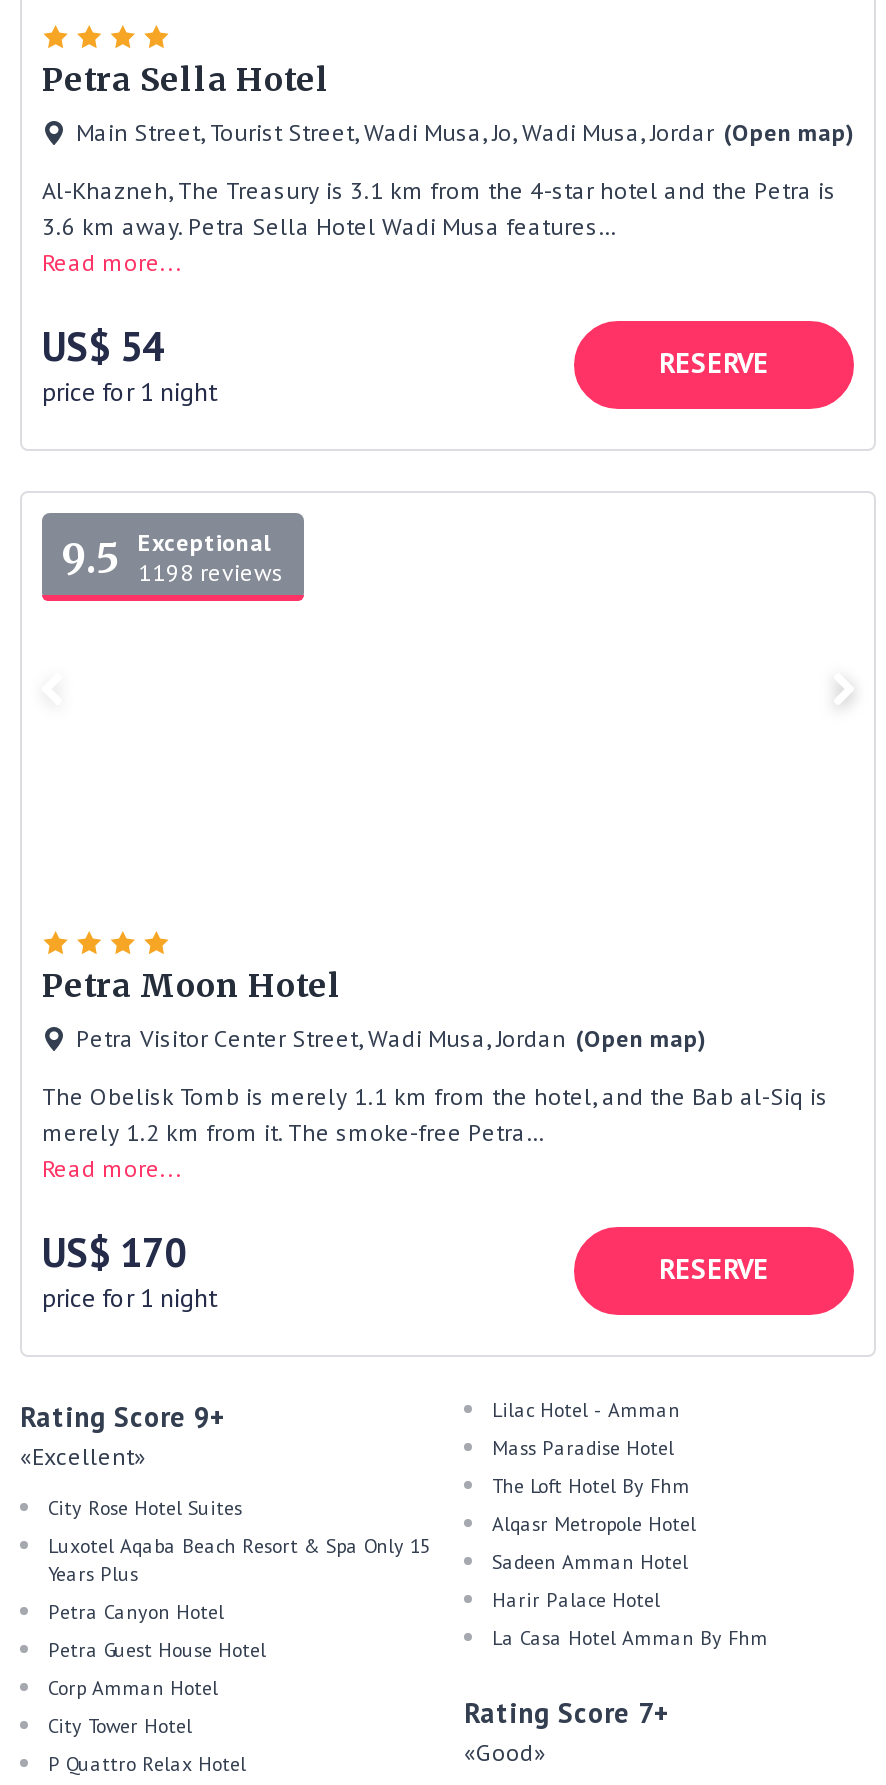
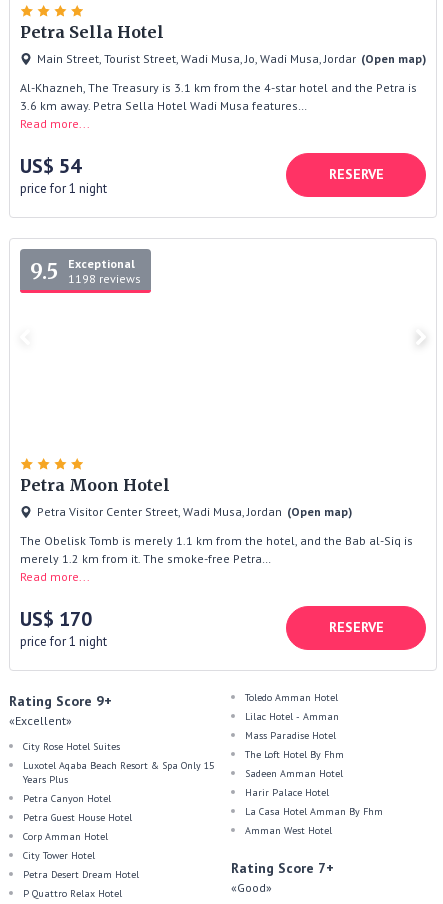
none -> [245,691,338,704] Toledo Amman Hotel
[492,1511,696,1537] Alqasr Metropole Hotel -> none
none -> [245,824,332,837] Amman West Hotel
none -> [23,868,139,881] Petra Desert Dream Hotel

